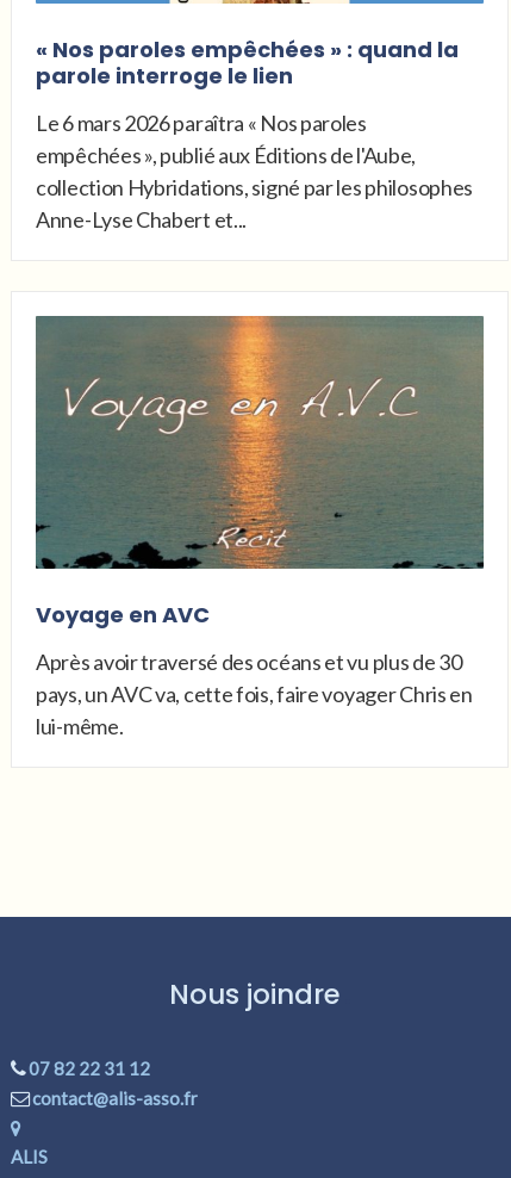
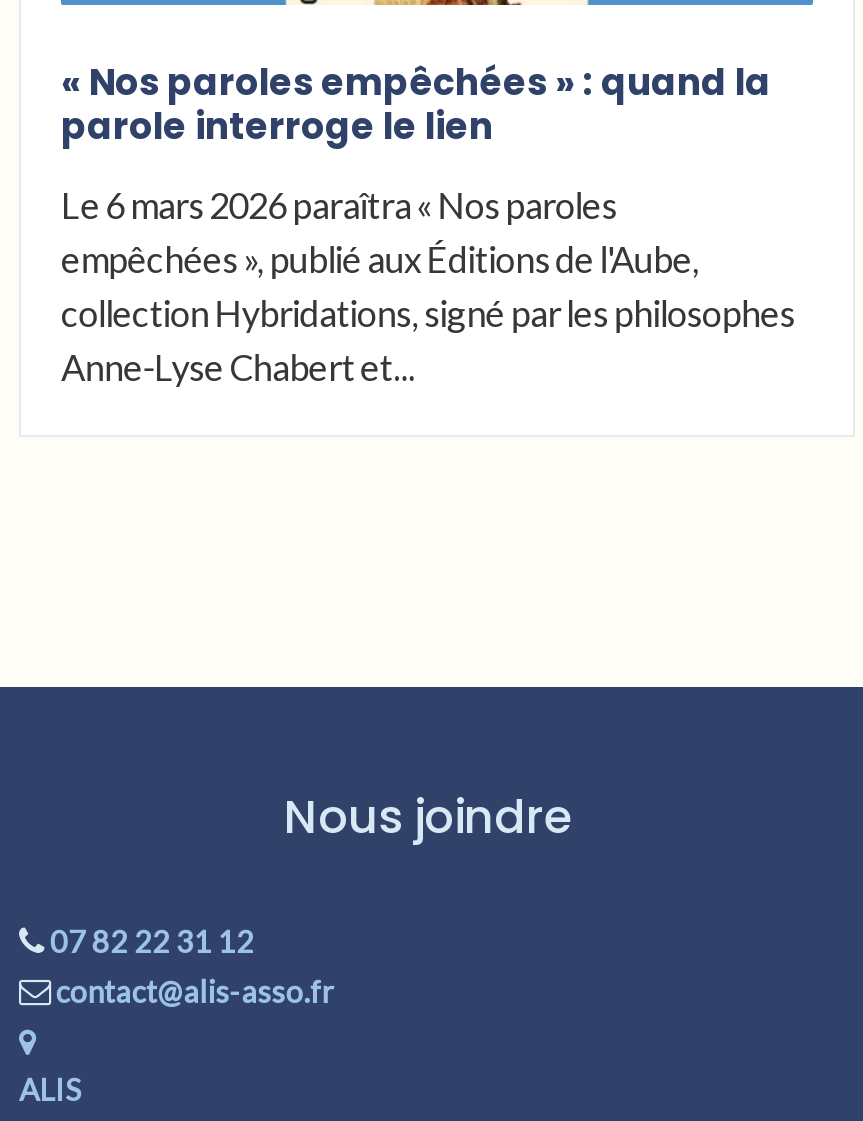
[35,315,485,739] [image] | Voyage en AVC | Après avoir traversé des océans et vu plus de 30 | pays, un AVC va, cette fois, faire voyager Chris en | lui-même. -> none

